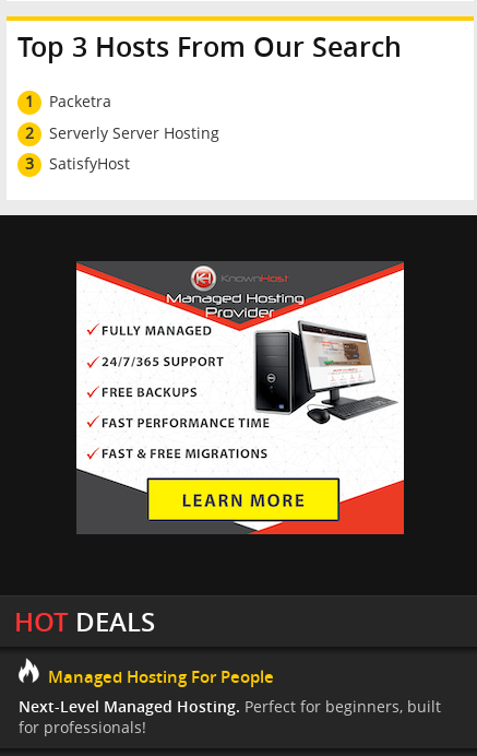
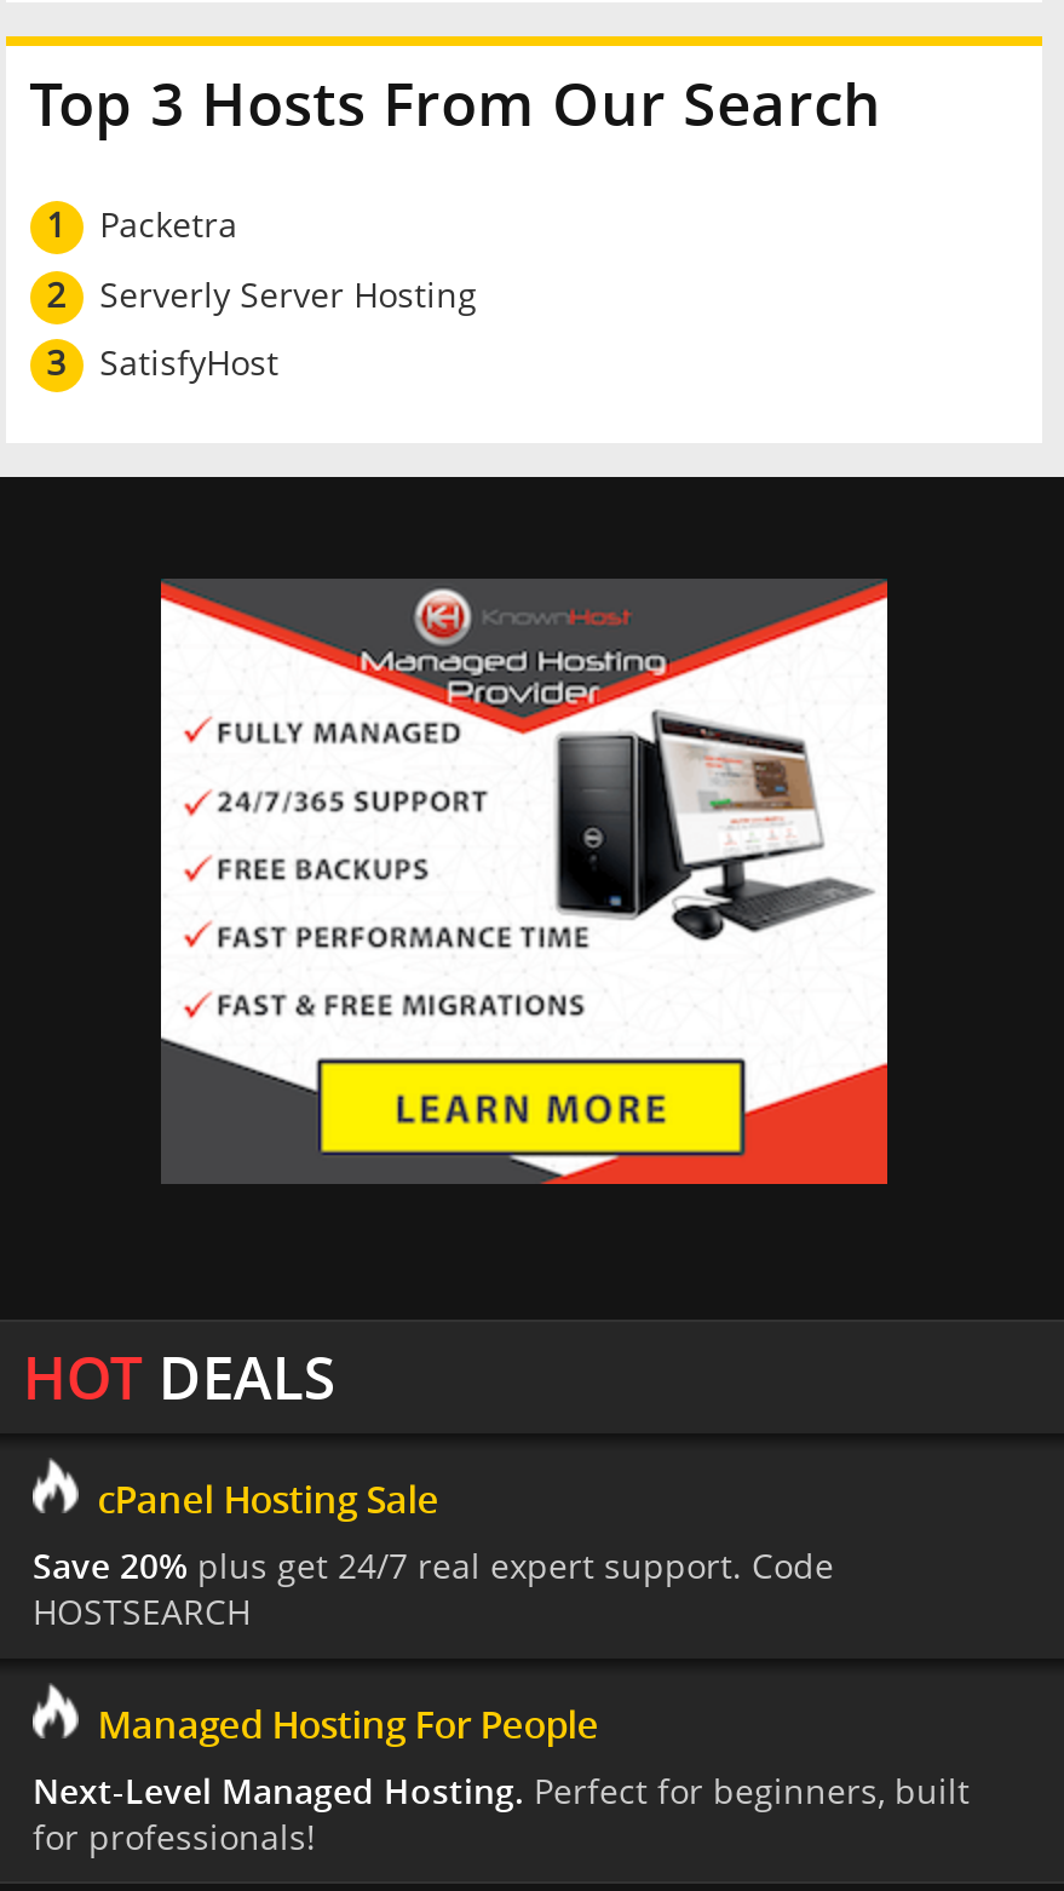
none -> [33,1474,834,1634] cPanel Hosting Sale | Save 20% plus get 24/7 real expert support. Code | HOSTSEARCH

